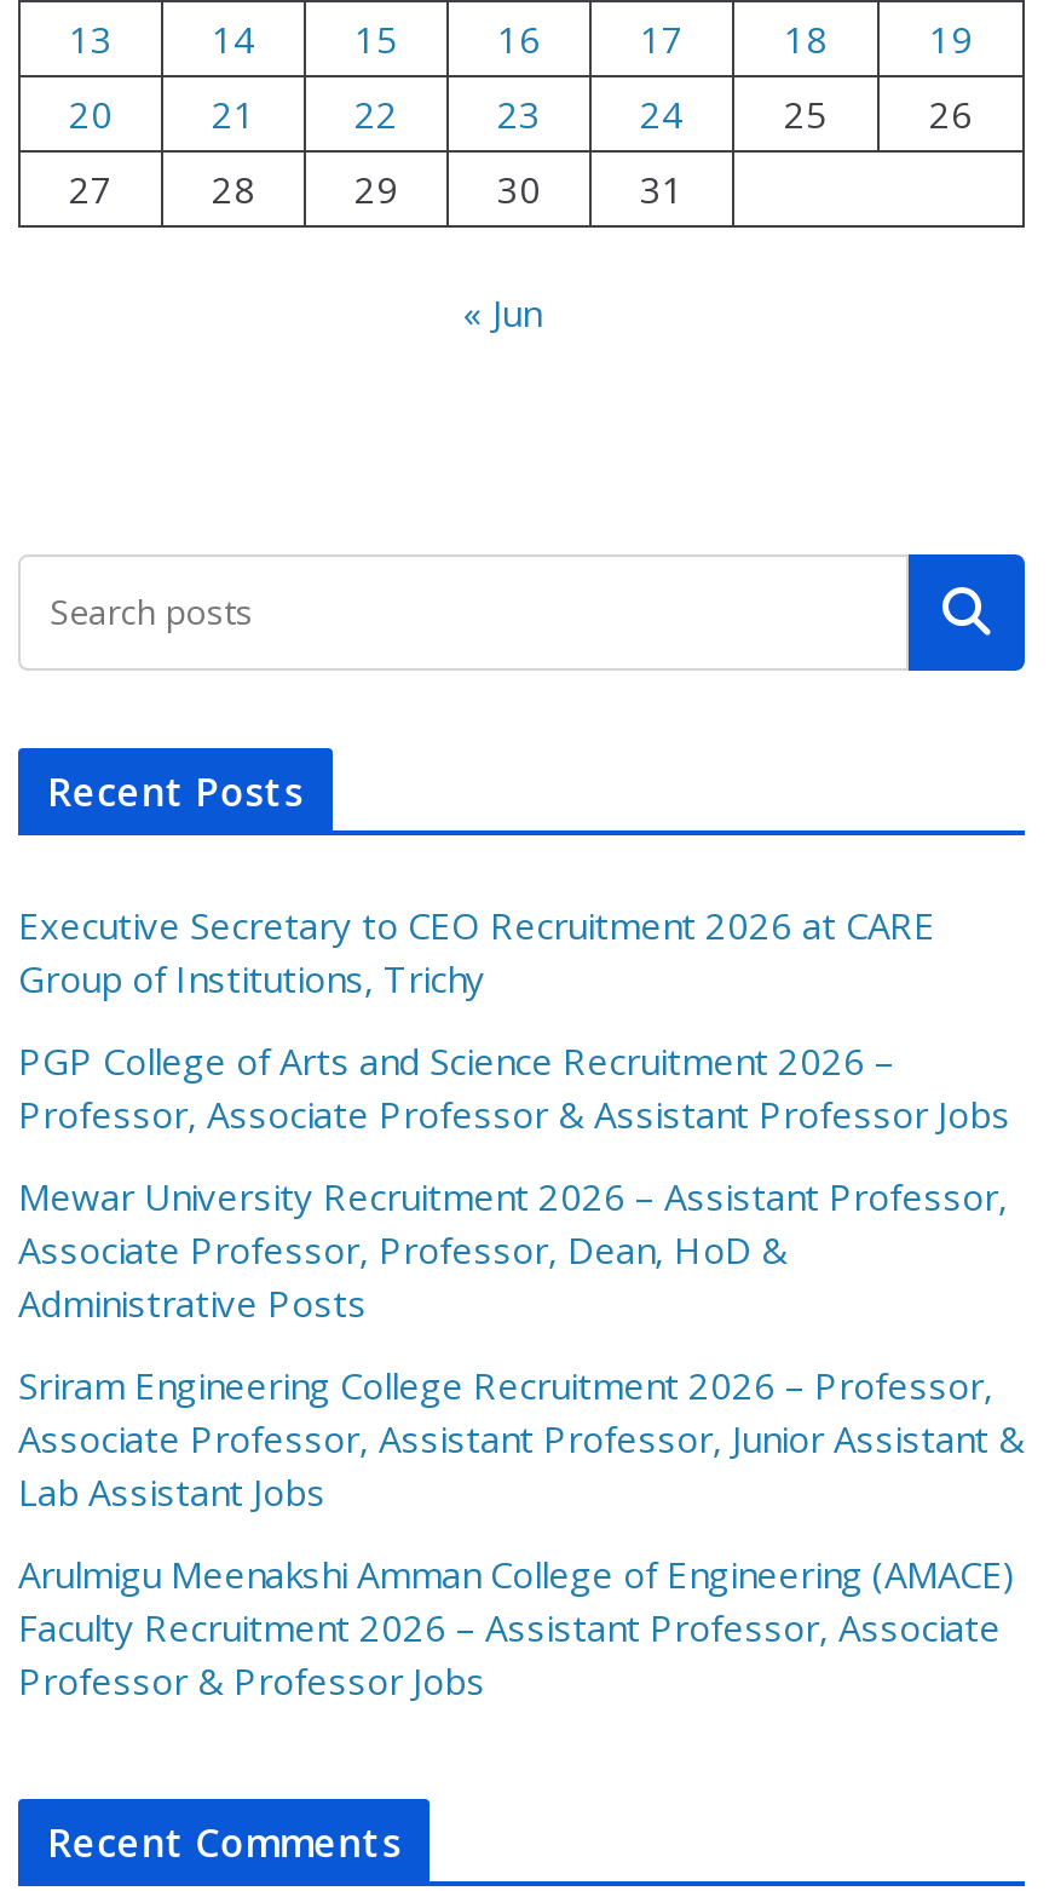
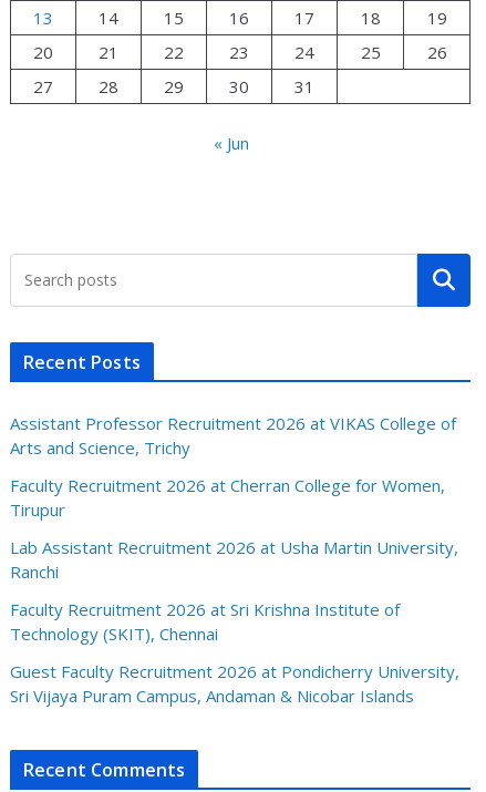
[18,900,935,1001] Executive Secretary to CEO Recruitment 2026 at CARE | Group of Institutions, Trichy -> [10,412,456,458] Assistant Professor Recruitment 2026 at VIKAS College of | Arts and Science, Trichy
[18,1035,1010,1137] PGP College of Arts and Science Recruitment 2026 – | Professor, Associate Professor & Assistant Professor Jobs -> [10,474,445,520] Faculty Recruitment 2026 at Cherran College for Women, | Tirupur
[18,1171,1008,1326] Mewar University Recruitment 2026 – Assistant Professor, | Associate Professor, Professor, Dean, HoD & | Administrative Posts -> [10,536,458,582] Lab Assistant Recruitment 2026 at Usha Martin University, | Ranchi
[18,1360,1025,1515] Sriram Engineering College Recruitment 2026 – Professor, | Associate Professor, Assistant Professor, Junior Assistant & | Lab Assistant Jobs -> [10,598,400,644] Faculty Recruitment 2026 at Sri Krishna Institute of | Technology (SKIT), Chennai
[18,1549,1015,1704] Arulmigu Meenakshi Amman College of Engineering (AMACE) | Faculty Recruitment 2026 – Assistant Professor, Associate | Professor & Professor Jobs -> [10,660,459,706] Guest Faculty Recruitment 2026 at Pondicherry University, | Sri Vijaya Puram Campus, Andaman & Nicobar Islands

